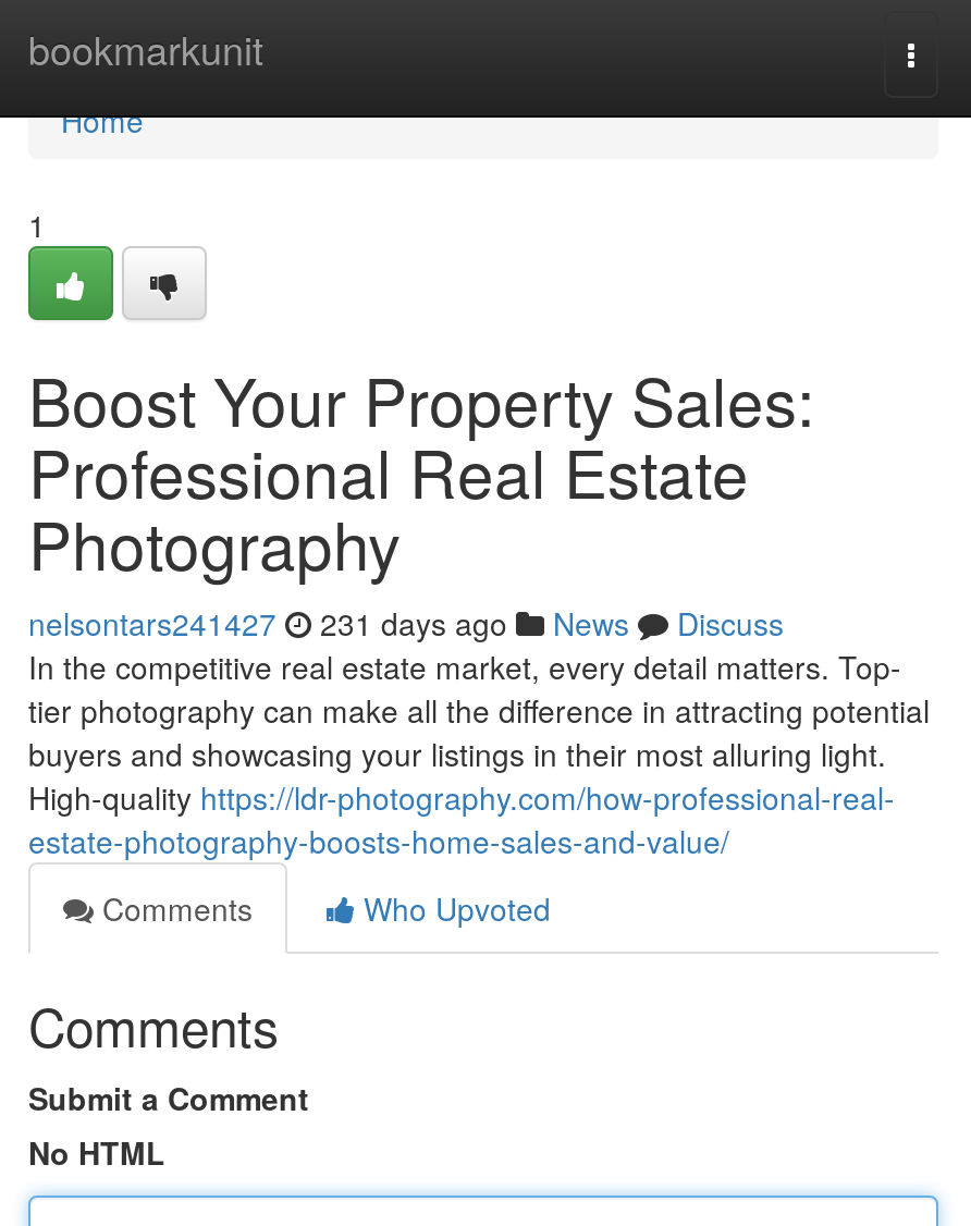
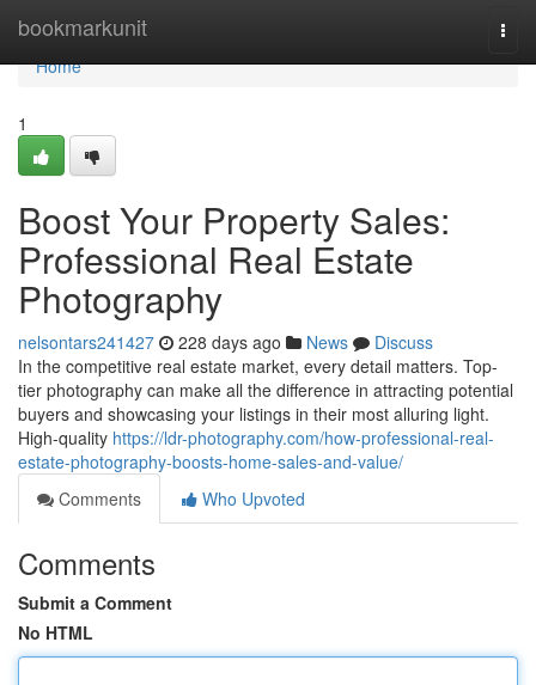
[28,601,784,645] nelsontars241427 231 days ago News Discuss -> [18,330,433,354] nelsontars241427 228 days ago News Discuss

